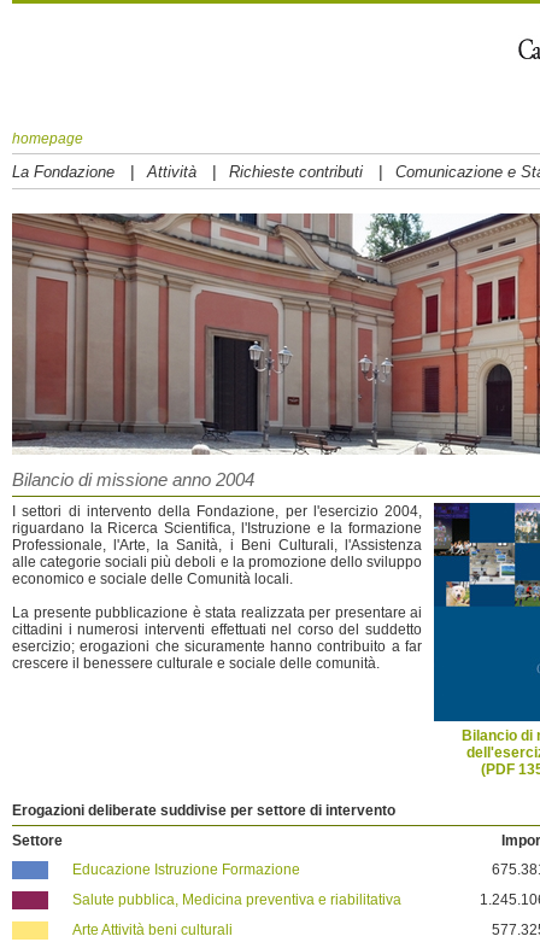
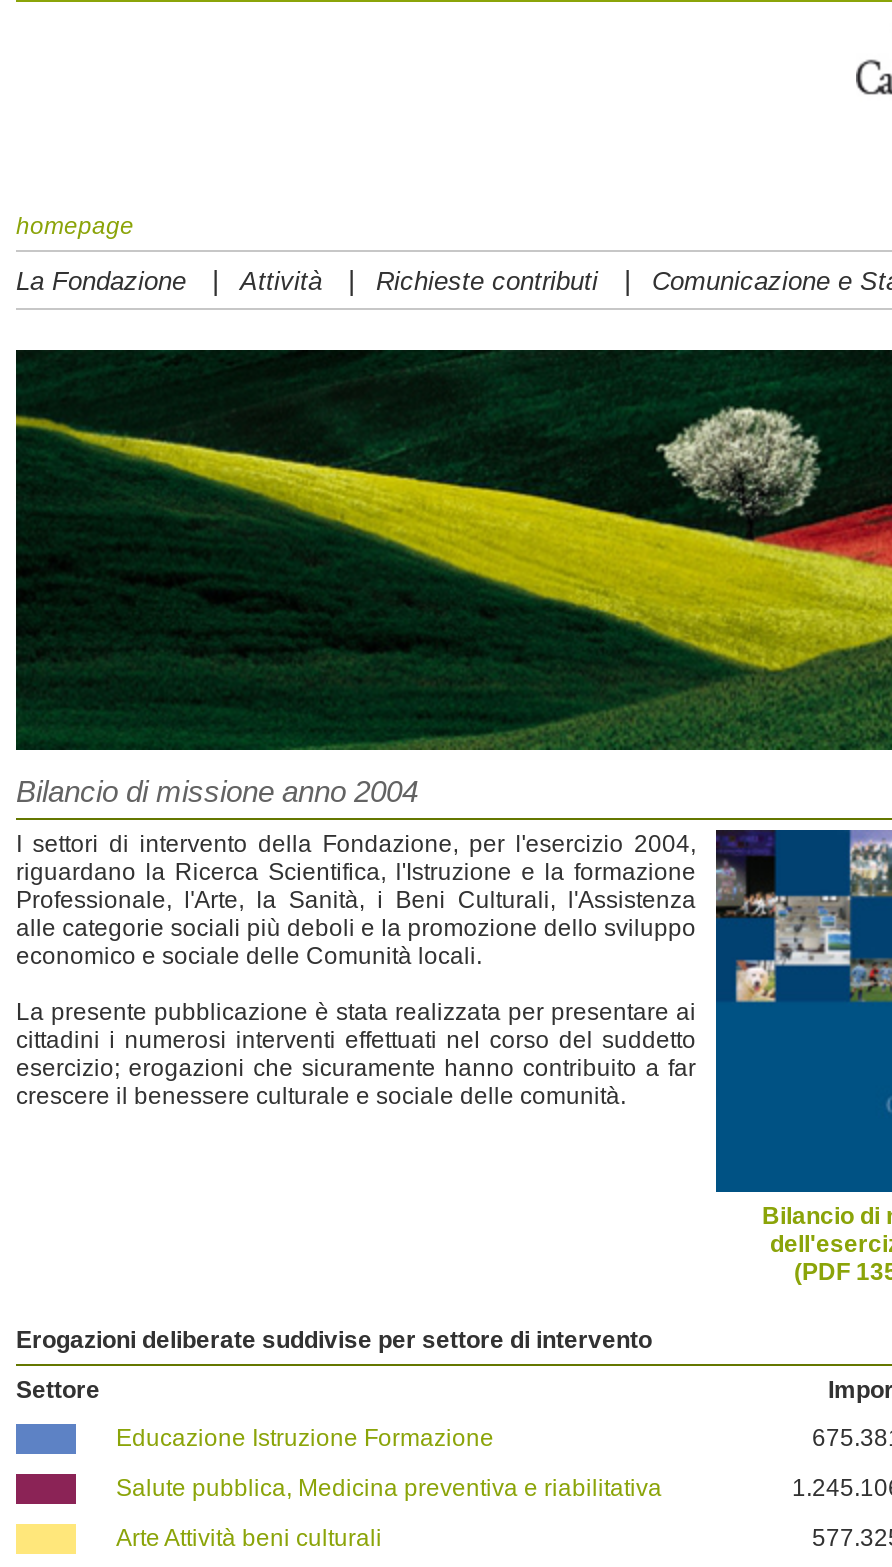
[11,212,536,456] [image] -> [14,348,886,752] [image]

